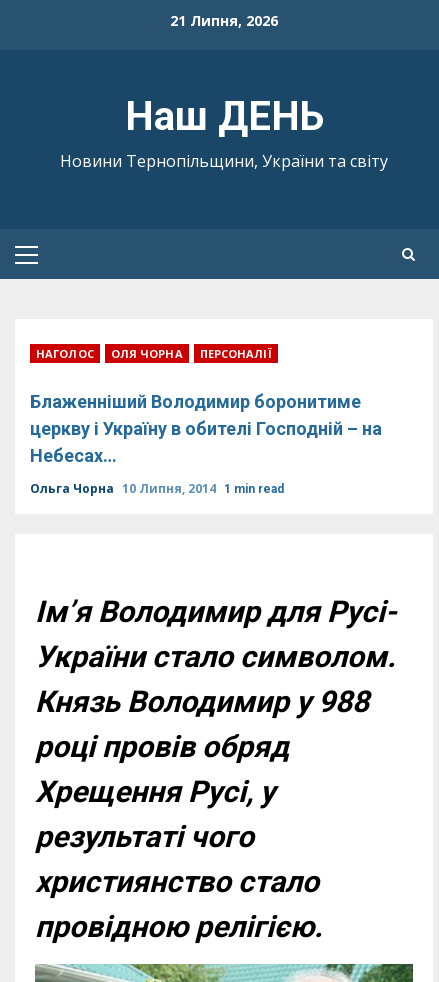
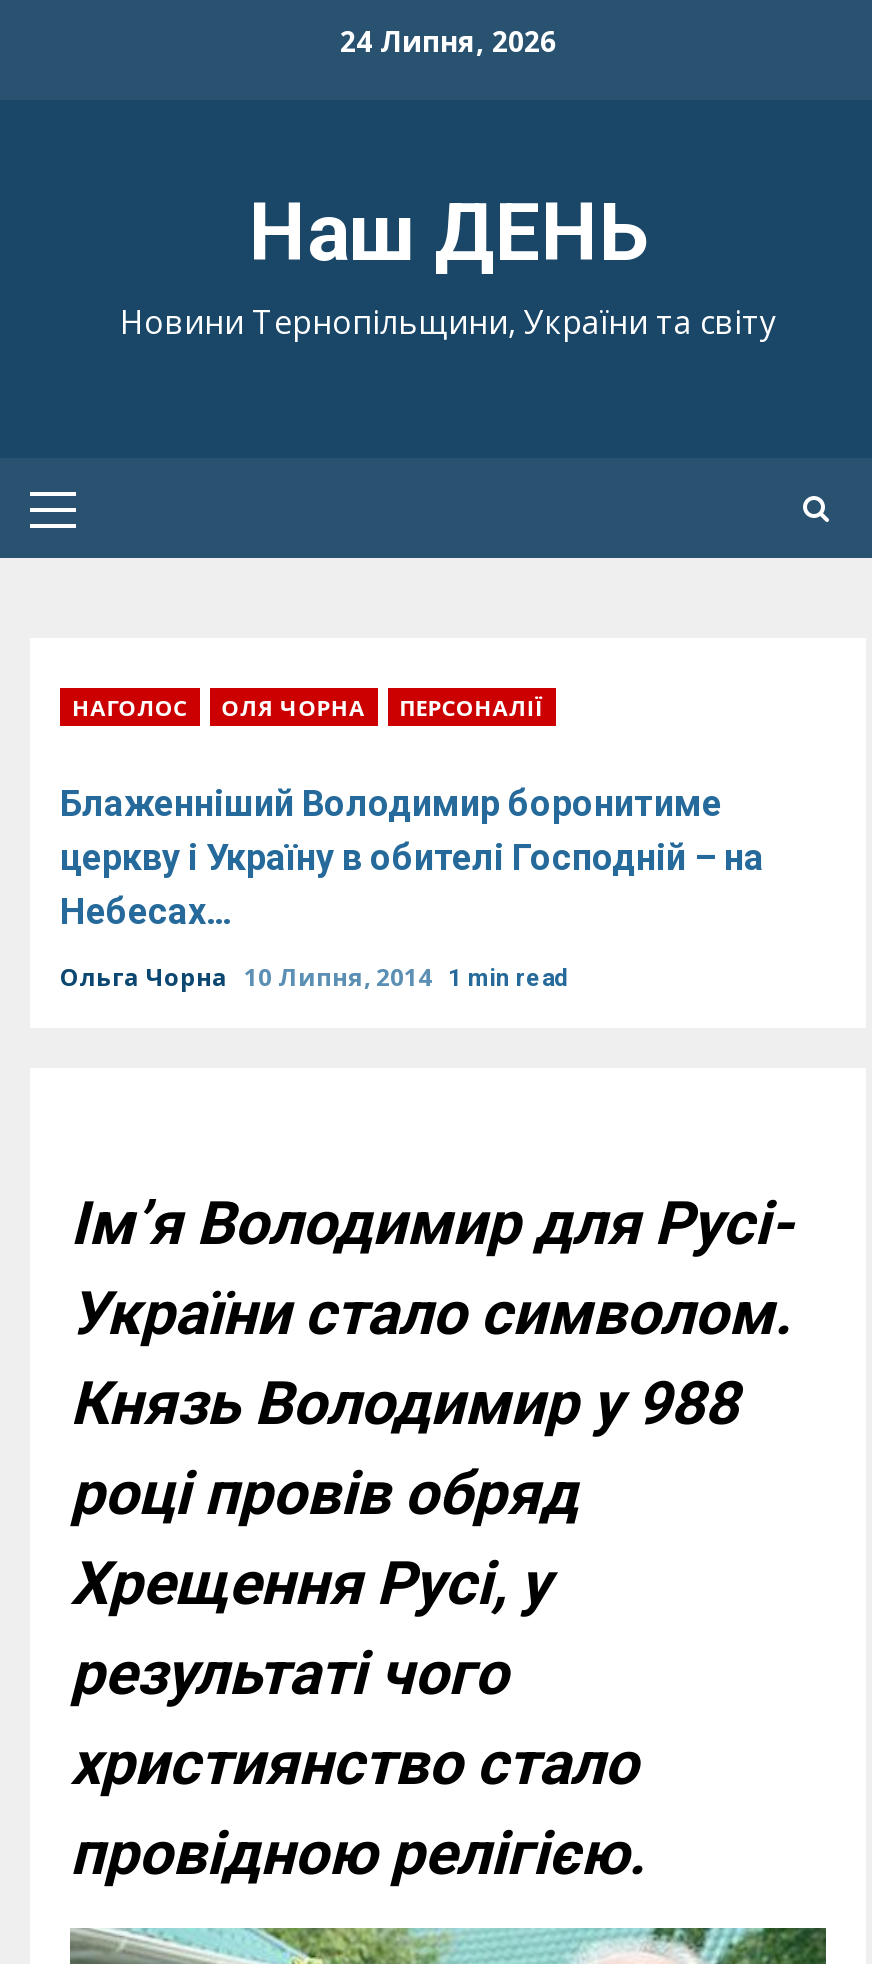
[170,11,278,30] 21 Липня, 2026 -> [340,22,556,60] 24 Липня, 2026

